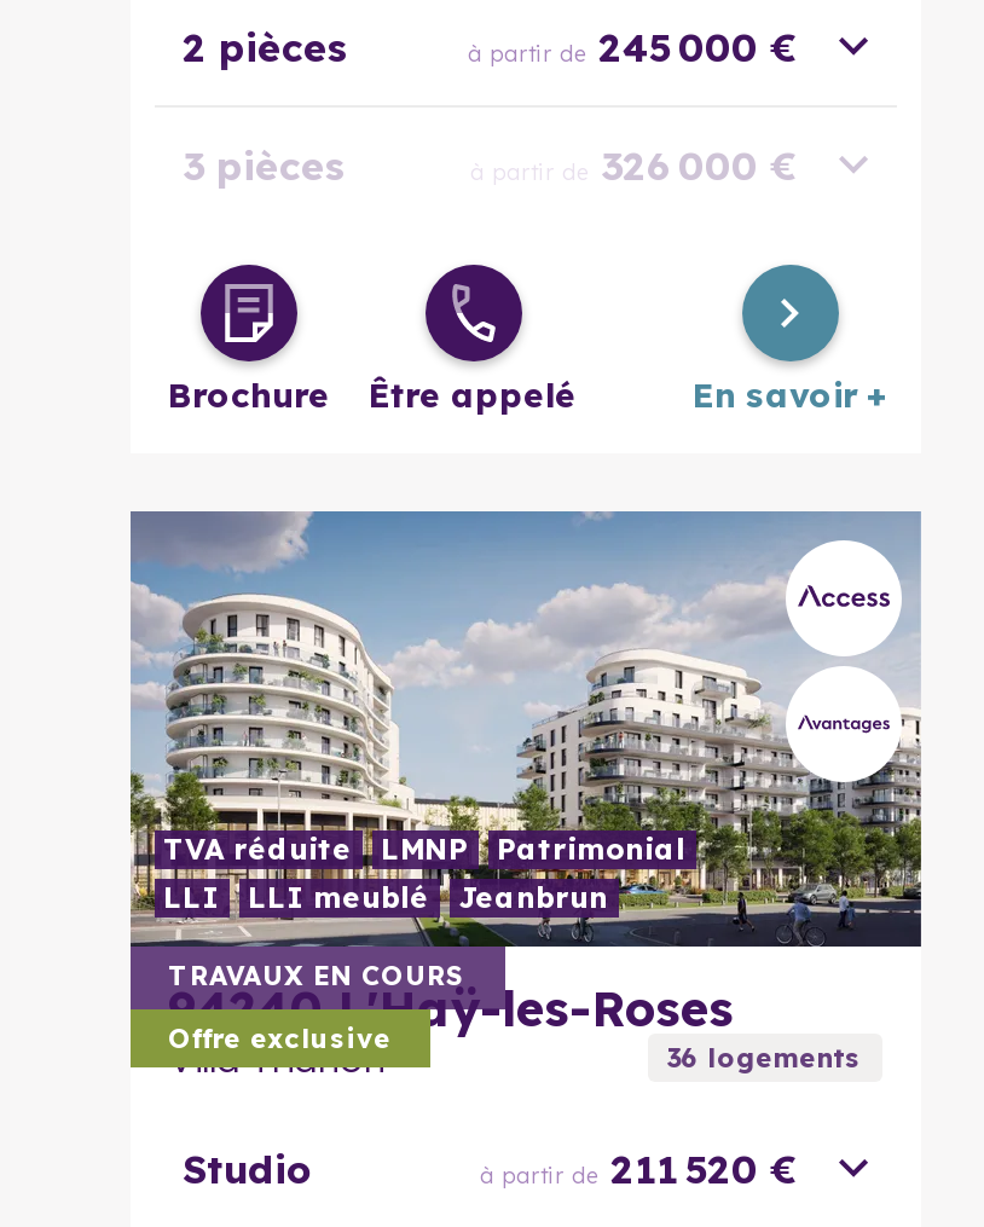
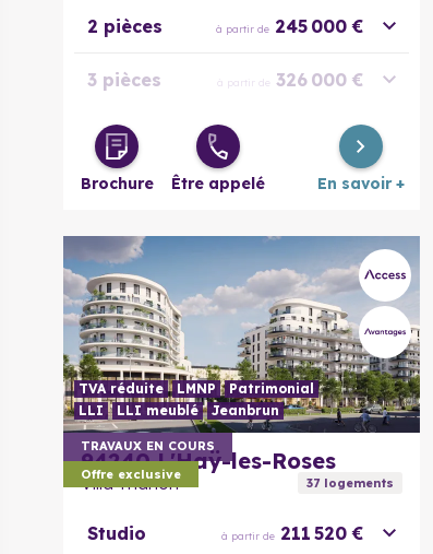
[666,1041,862,1075] 36 logements -> [306,475,393,491] 37 logements

